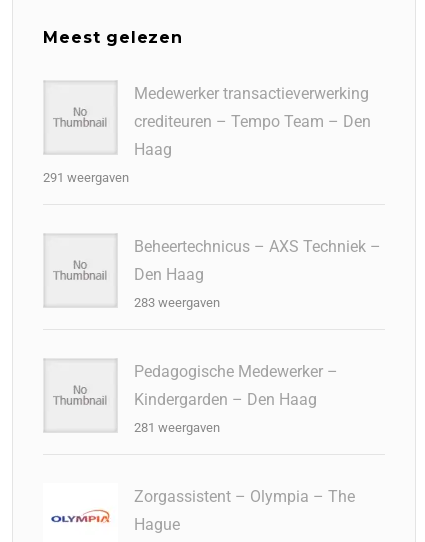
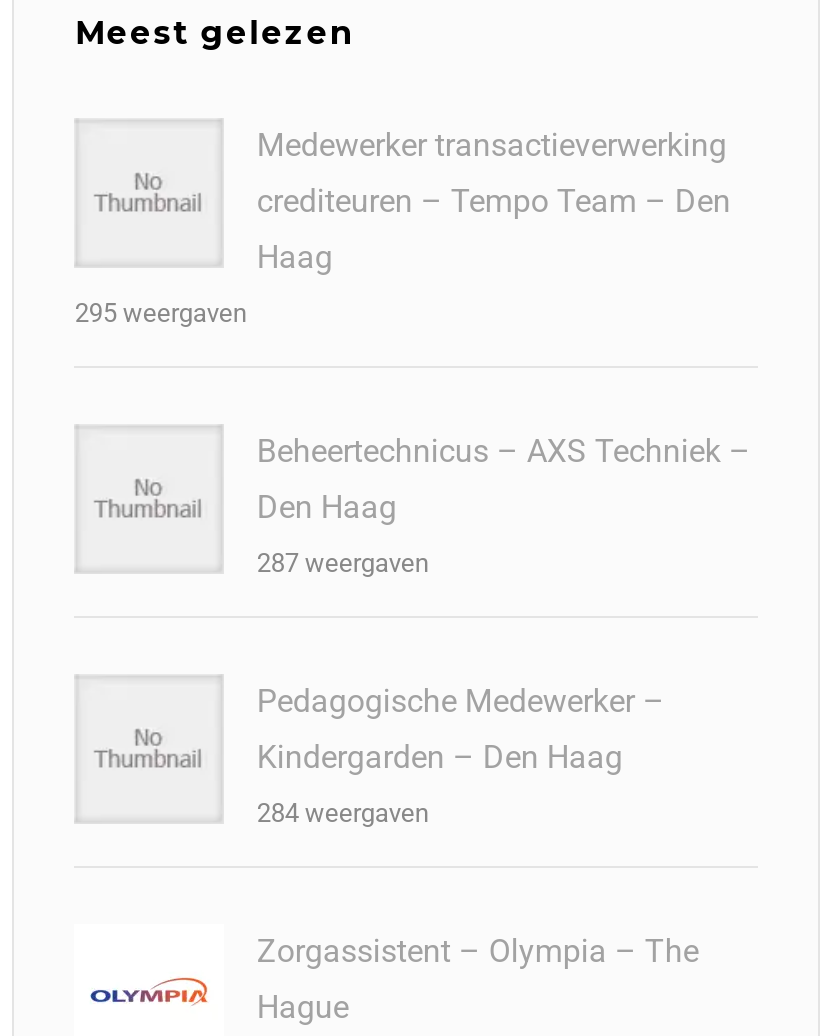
[43,170,129,185] 291 weergaven -> [75,298,247,328] 295 weergaven
[134,295,220,310] 283 weergaven -> [257,548,429,578] 287 weergaven
[134,420,220,435] 281 weergaven -> [257,798,429,828] 284 weergaven

